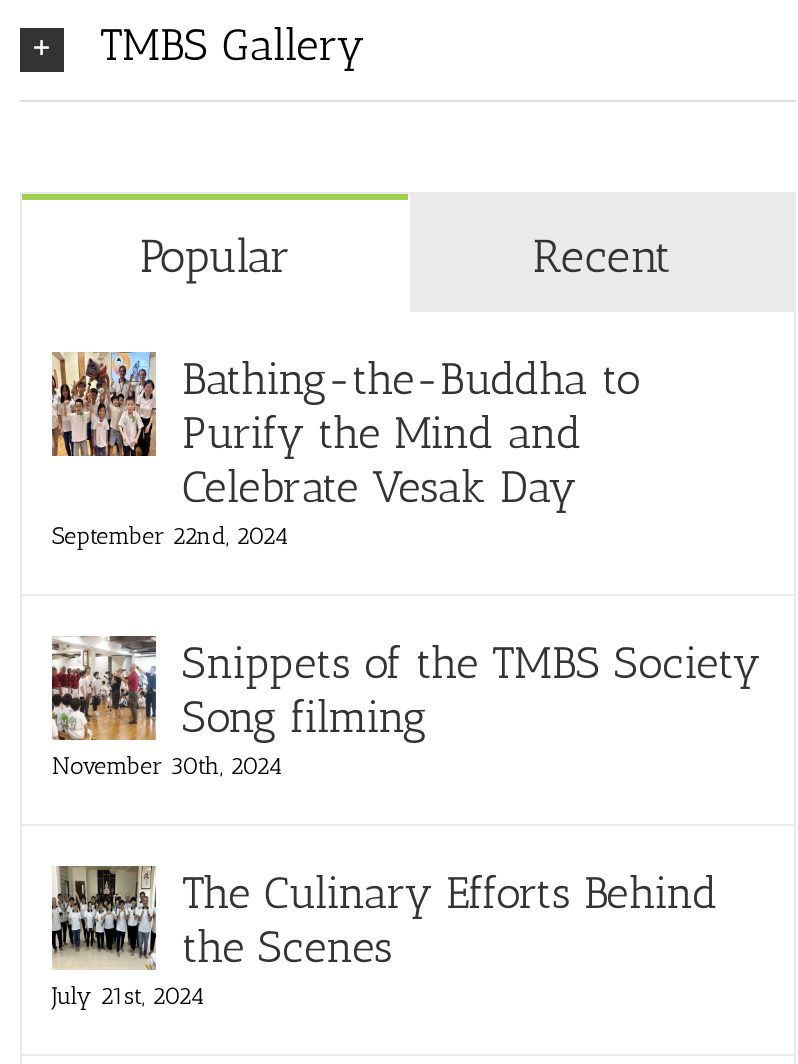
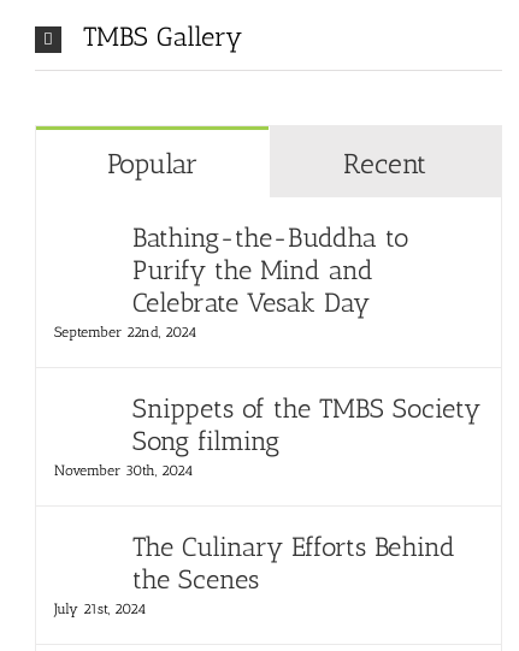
[50,350,158,458] [image] -> none
[50,634,158,742] [image] -> none
[50,864,158,972] [image] -> none

